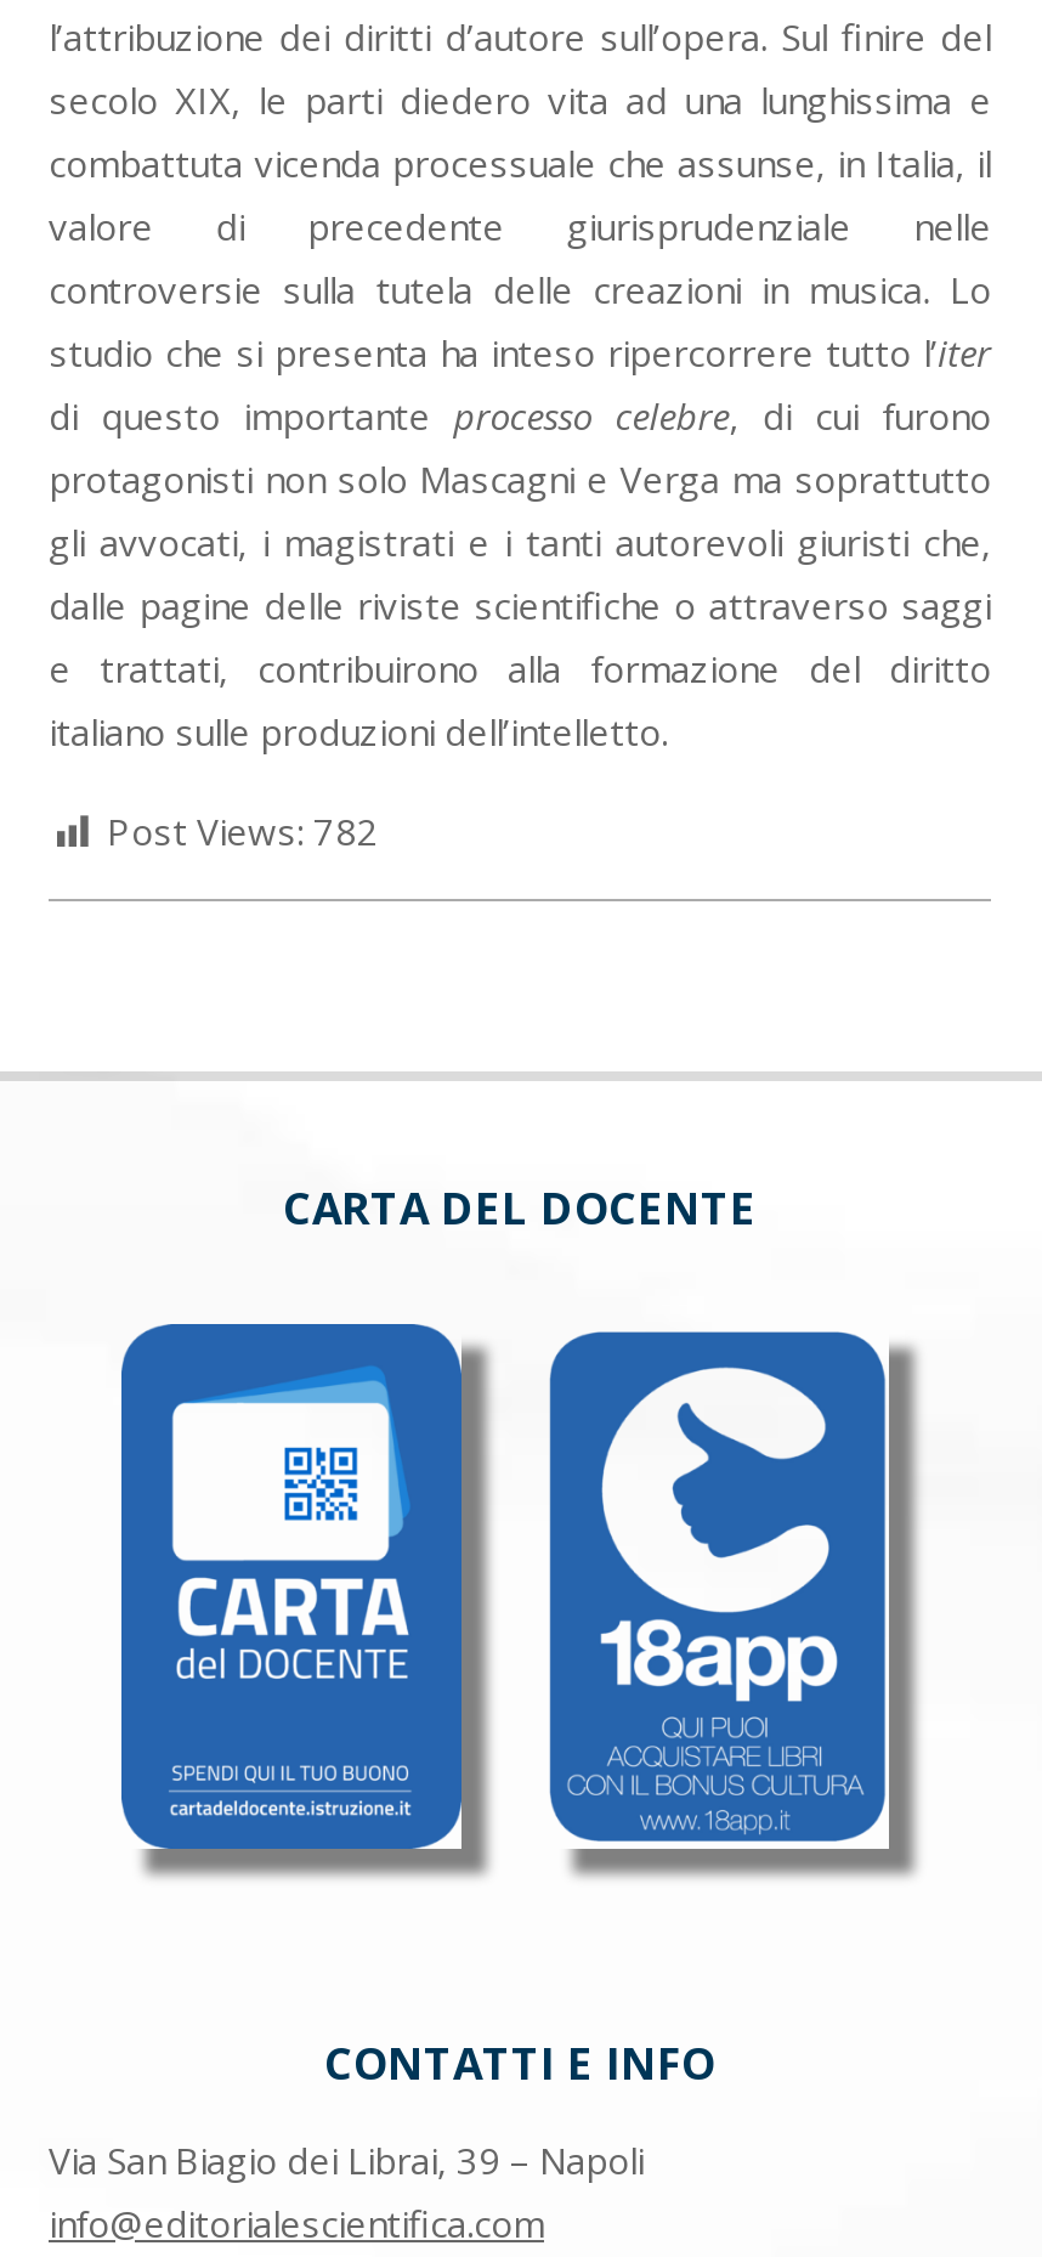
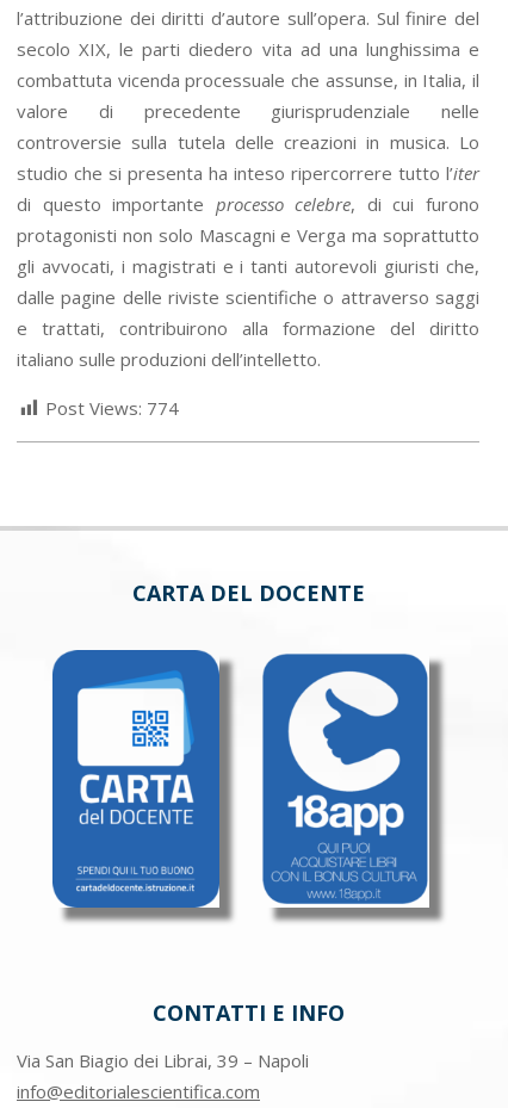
[107,806,379,854] Post Views: 782 -> [45,395,179,419] Post Views: 774

